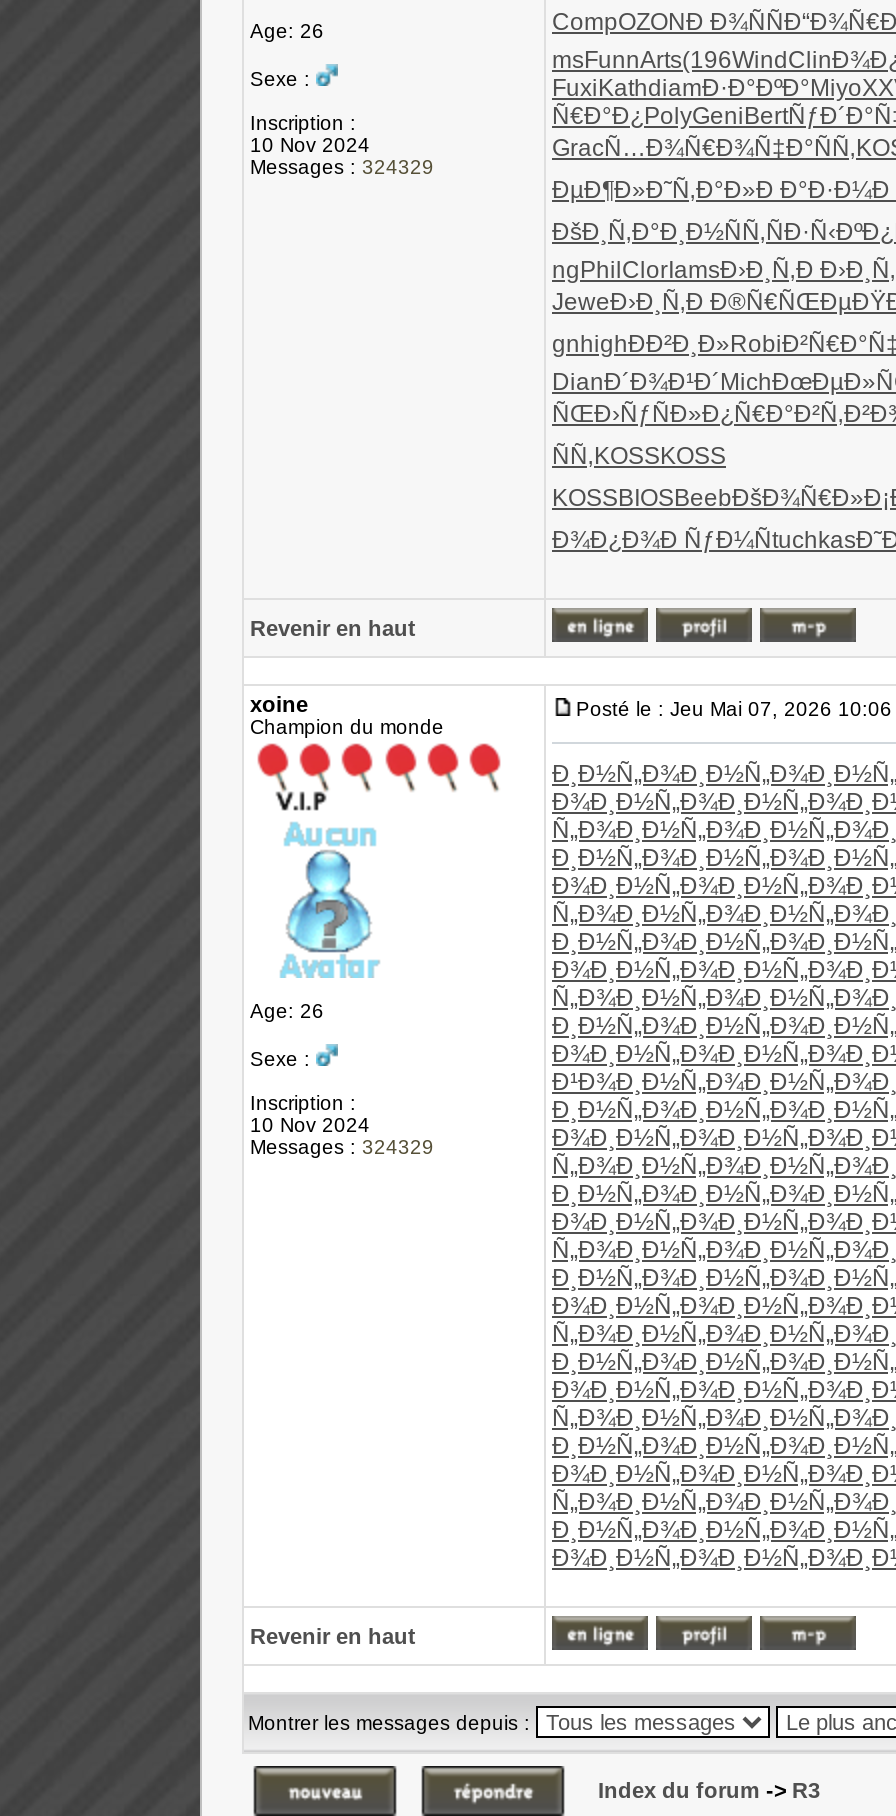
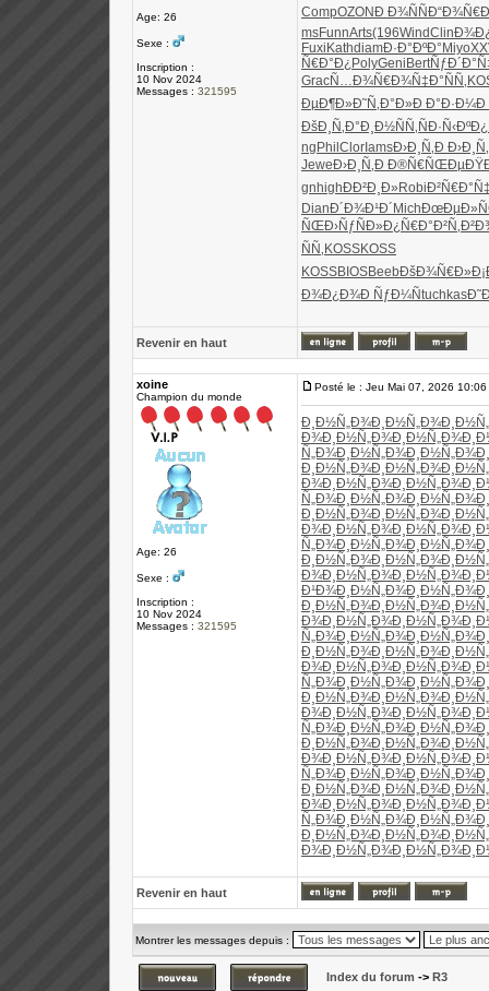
[250,156,434,178] Messages : 324329 -> [136,85,237,97] Messages : 321595
[250,1136,434,1158] Messages : 324329 -> [136,620,237,632] Messages : 321595

